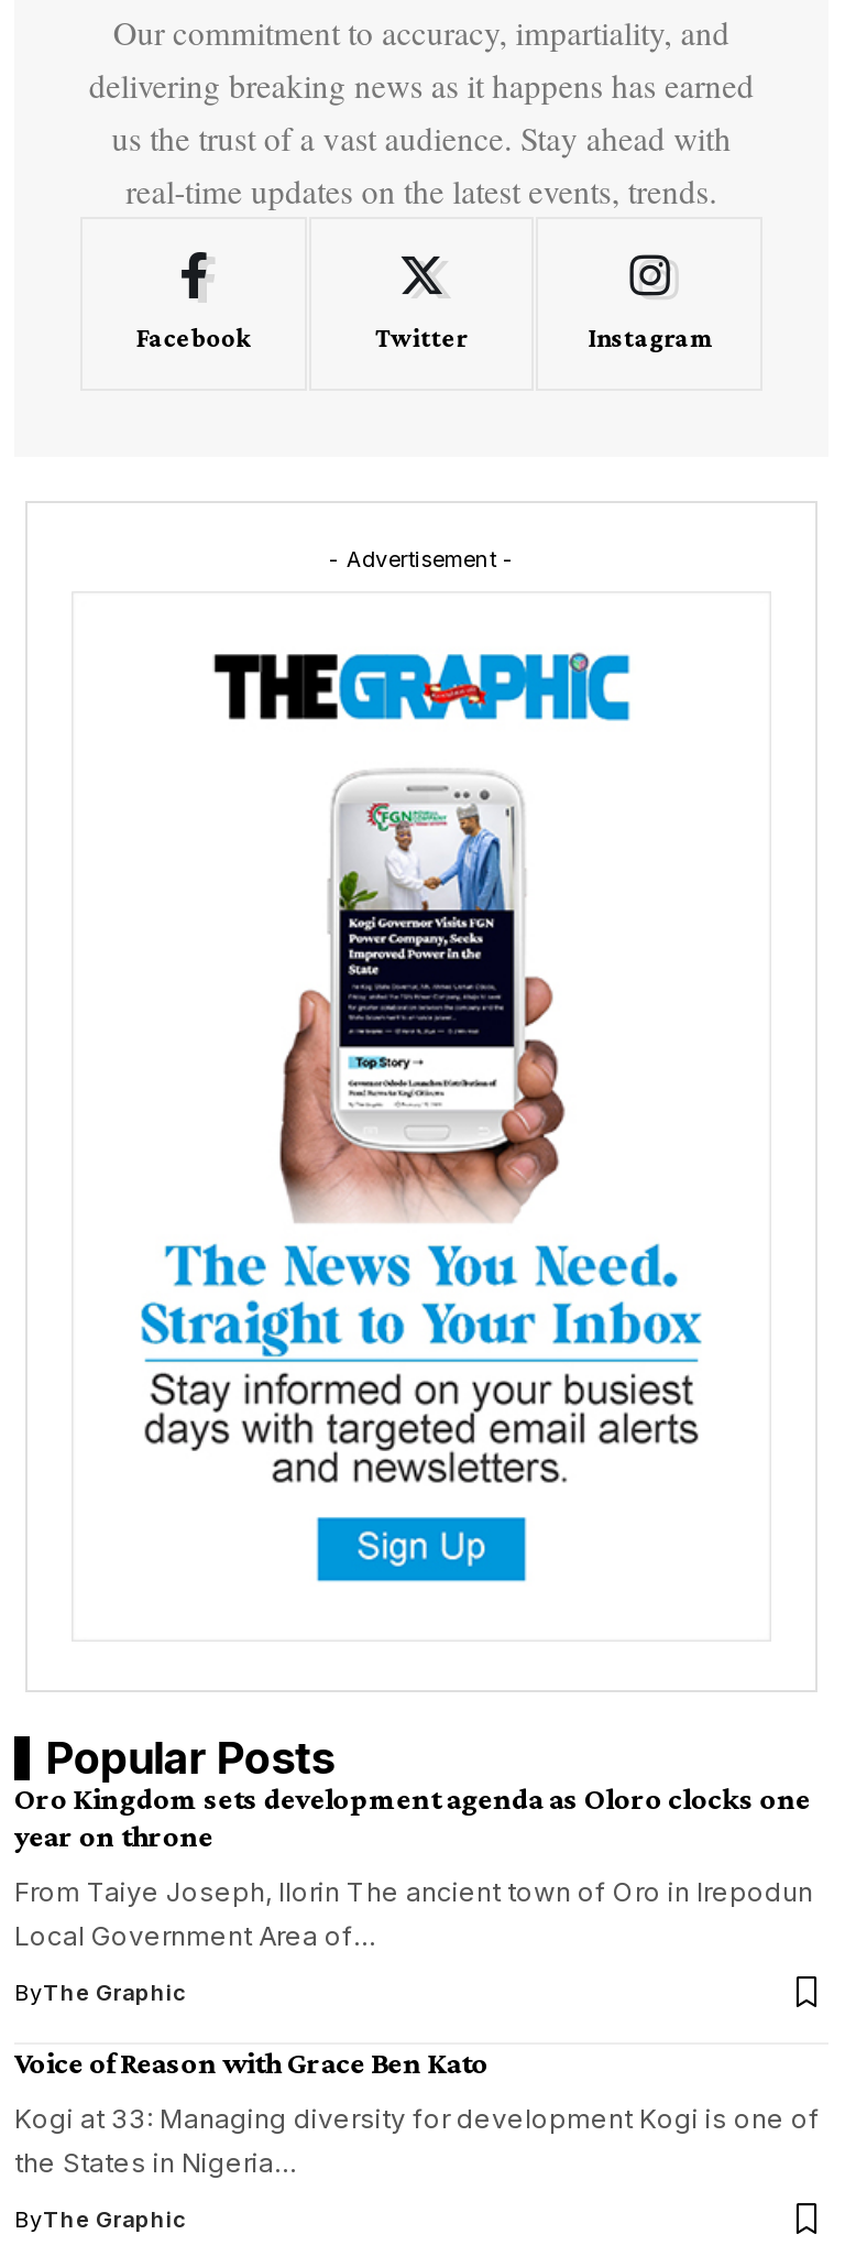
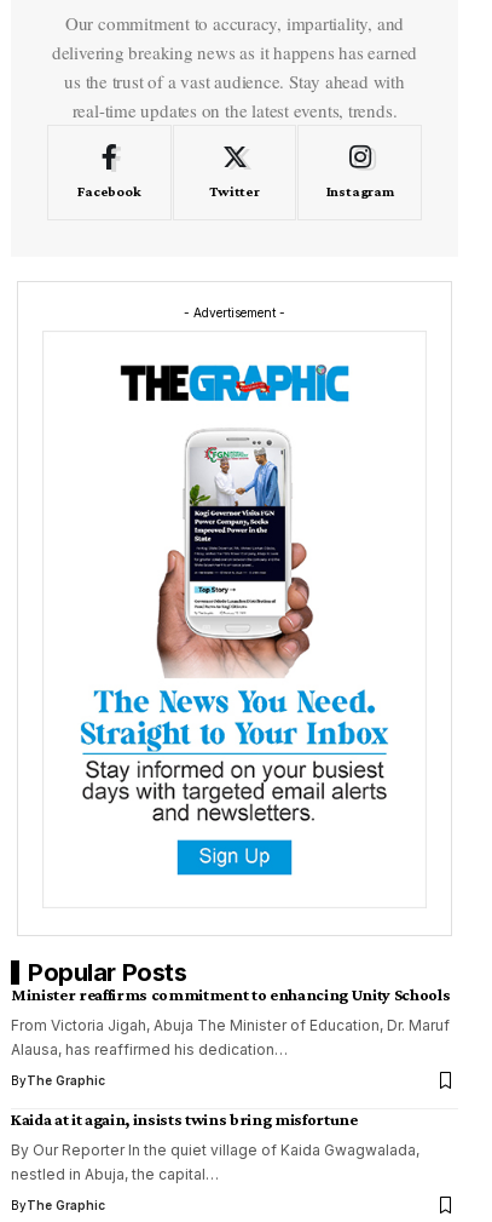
[14,1780,810,1853] Oro Kingdom sets development agenda as Oloro clocks one | year on throne -> [11,984,450,1004] Minister reaffirms commitment to enhancing Unity Schools
[14,1875,813,1952] From Taiye Joseph, Ilorin The ancient town of Oro in Irepodun | Local Government Area of… -> [11,1016,450,1058] From Victoria Jigah, Abuja The Minister of Education, Dr. Maruf | Alausa, has reaffirmed his dedication…
[14,2044,488,2079] Voice of Reason with Grace Ben Kato -> [11,1109,357,1129] Kaida at it again, insists twins bring misfortune
[14,2101,820,2178] Kogi at 33: Managing diversity for development Kogi is one of | the States in Nigeria… -> [11,1141,419,1183] By Our Reporter In the quiet village of Kaida Gwagwalada, | nestled in Abuja, the capital…

